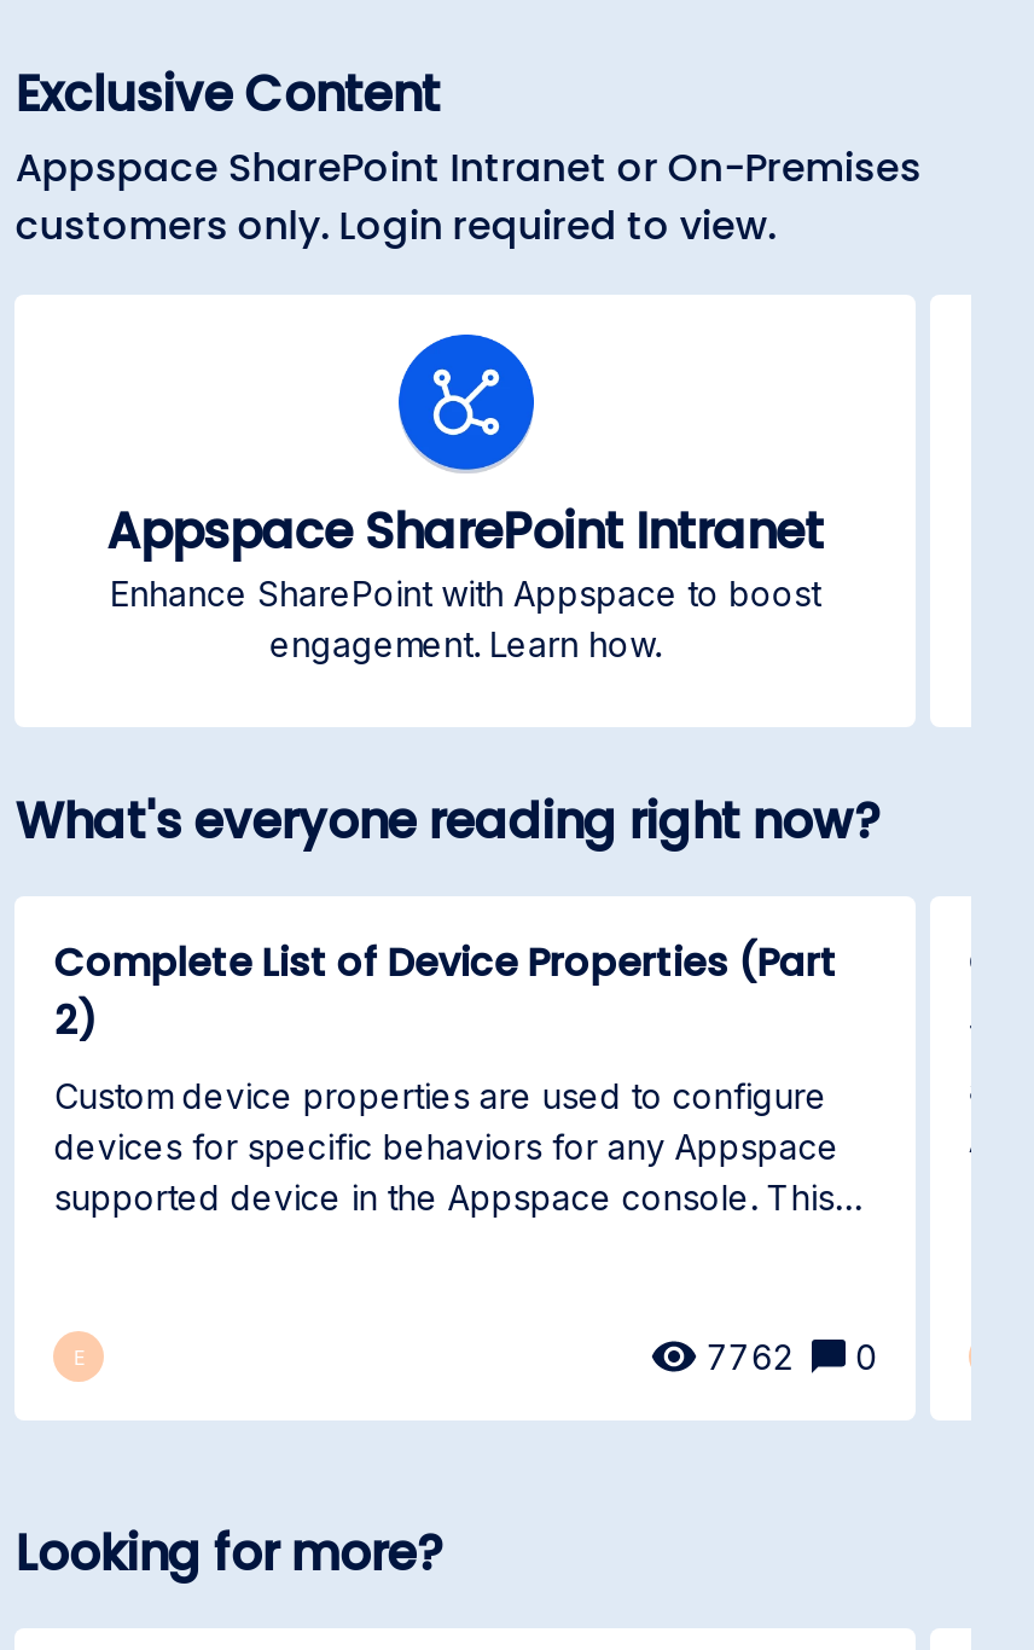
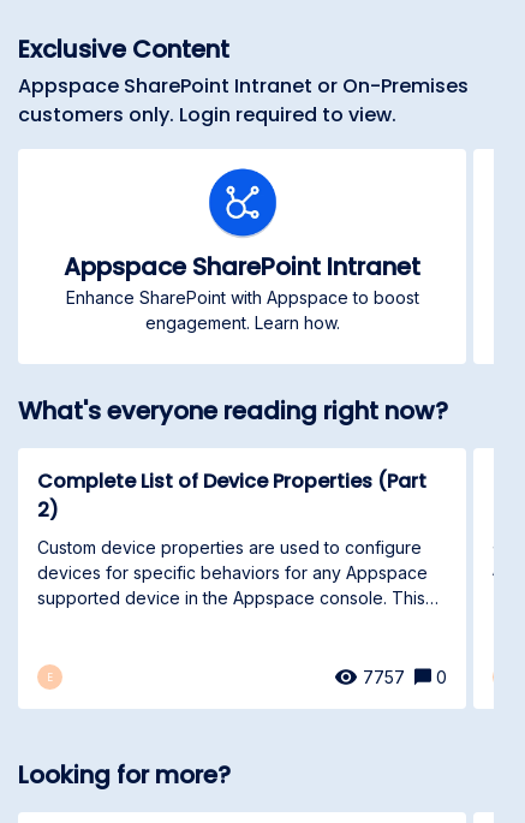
[707,1336,876,1377] 7762 0 -> [363,667,447,687] 7757 0

